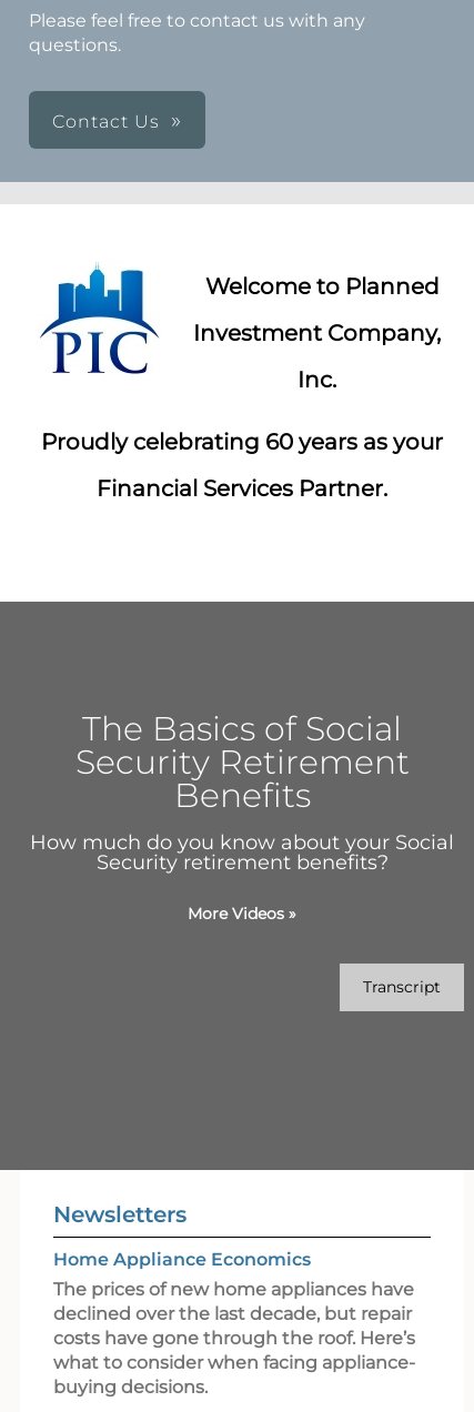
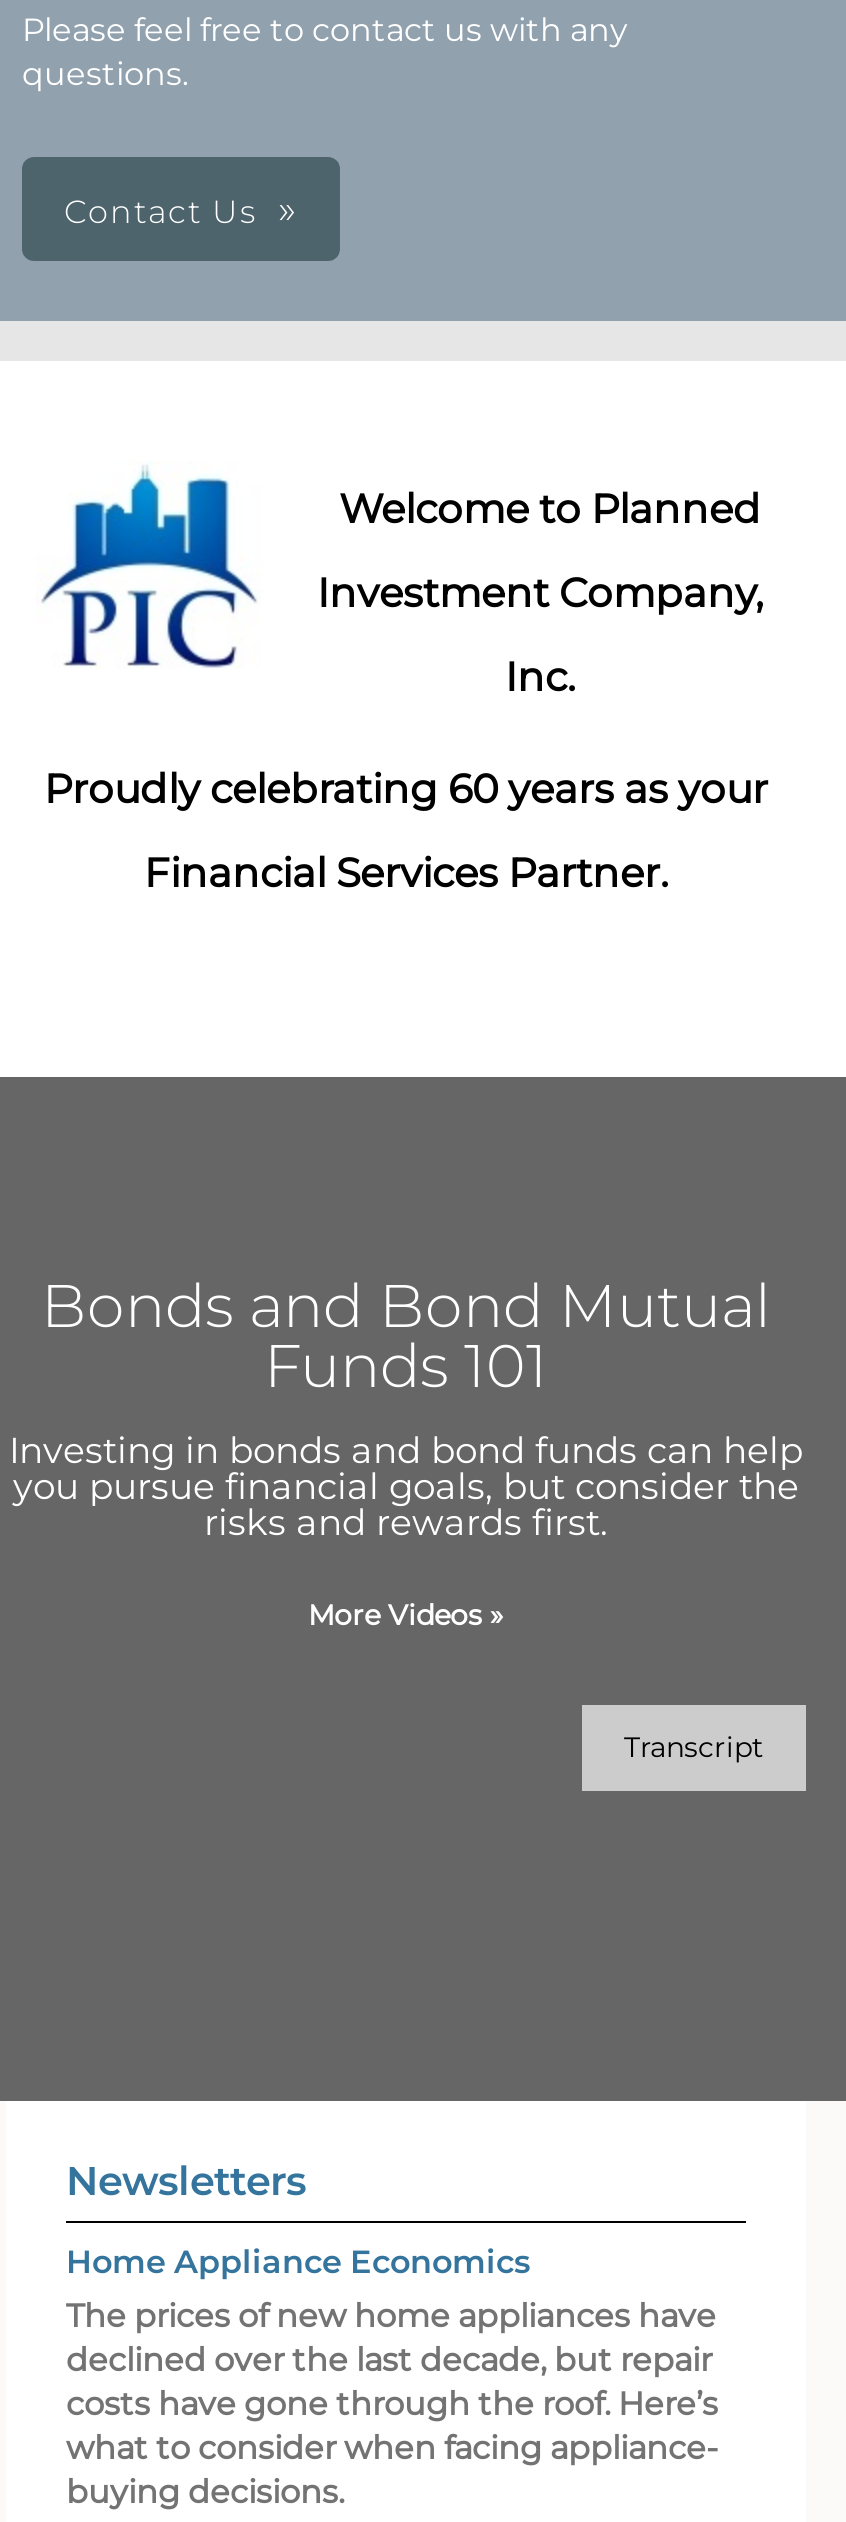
[30,708,454,875] The Basics of Social | Security Retirement | Benefits | How much do you know about your Social | Security retirement benefits? -> [9,1269,803,1545] Bonds and Bond Mutual | Funds 101 | Investing in bonds and bond funds can help | you pursue financial goals, but consider the | risks and rewards first.

